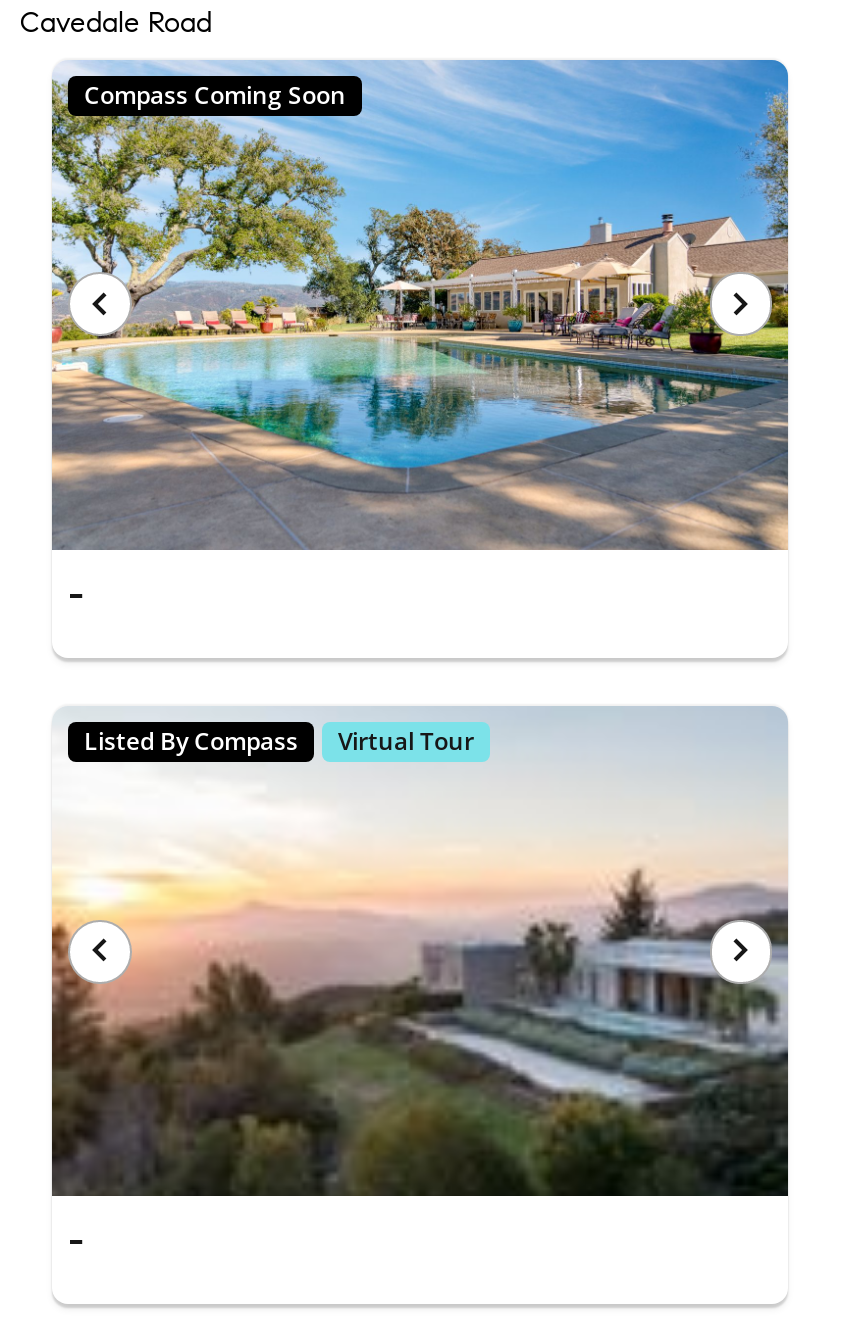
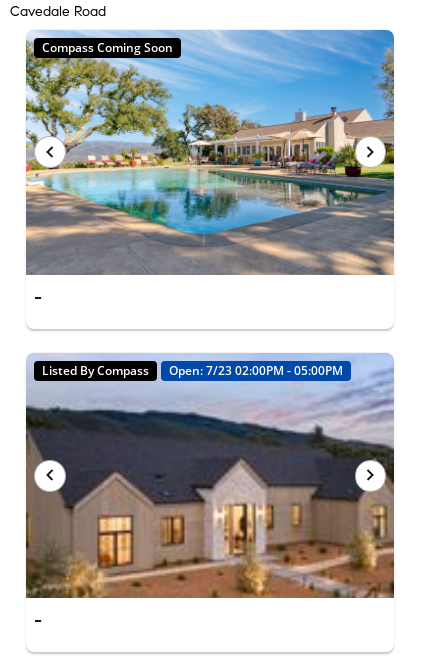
[52,712,790,1198] [image] | Virtual Tour -> [25,355,395,599] [image] | Open: 7/23 02:00PM - 05:00PM

